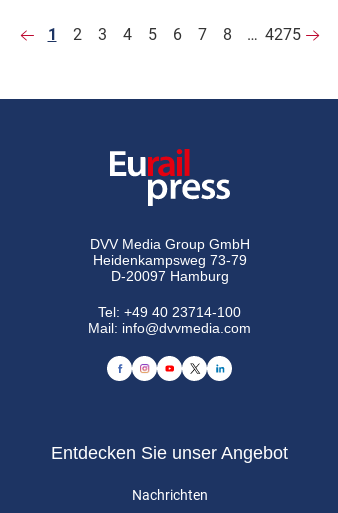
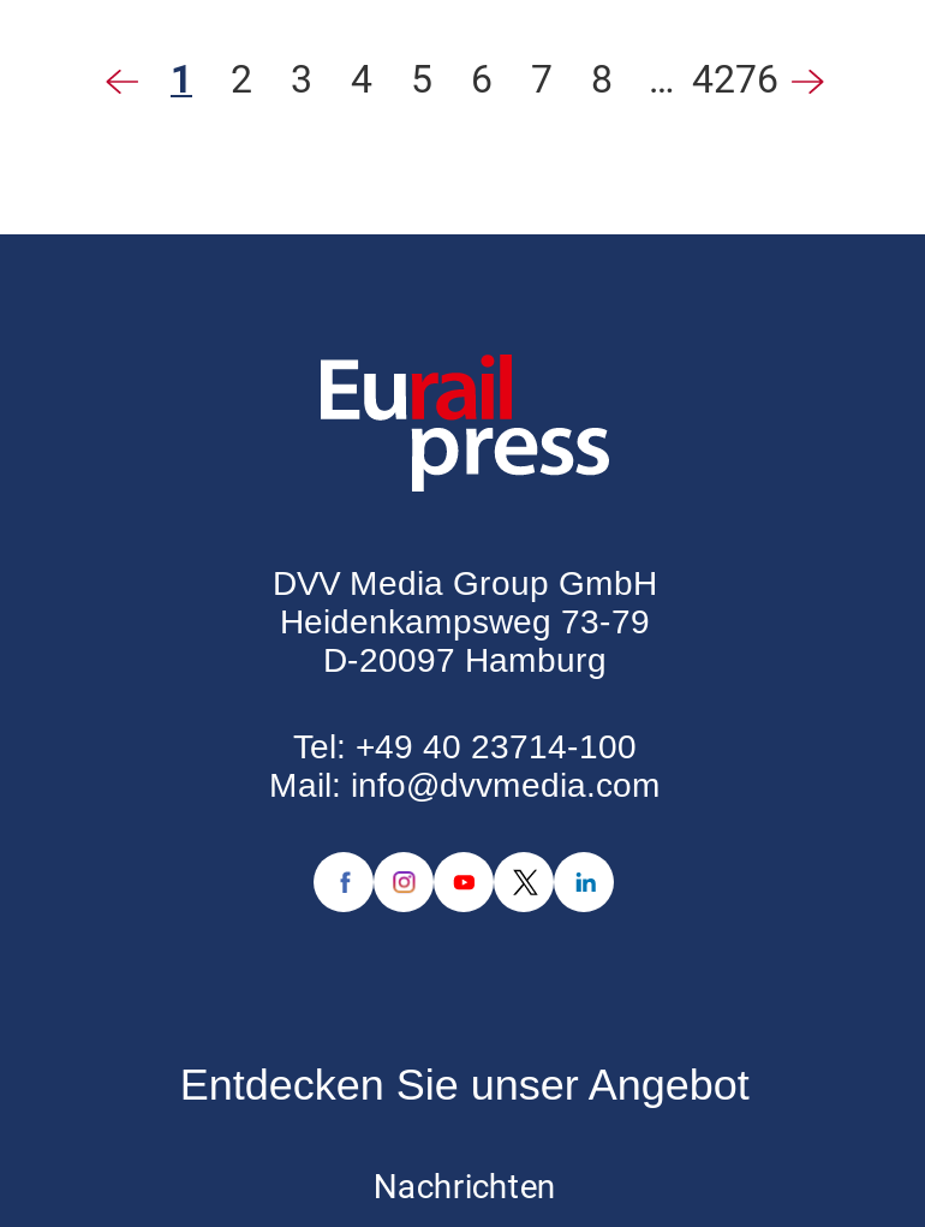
[47,24,300,43] 1 2 3 4 5 6 7 8 … 4275 -> [171,55,778,101] 1 2 3 4 5 6 7 8 … 4276

